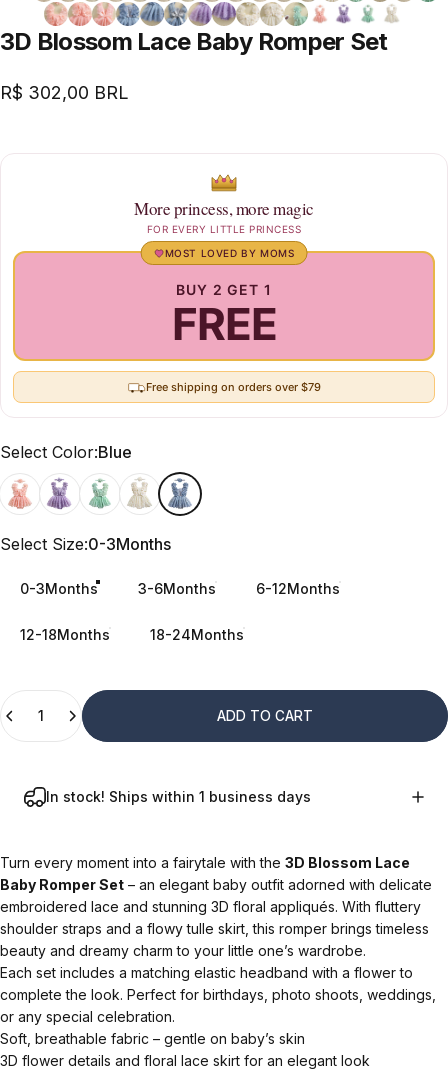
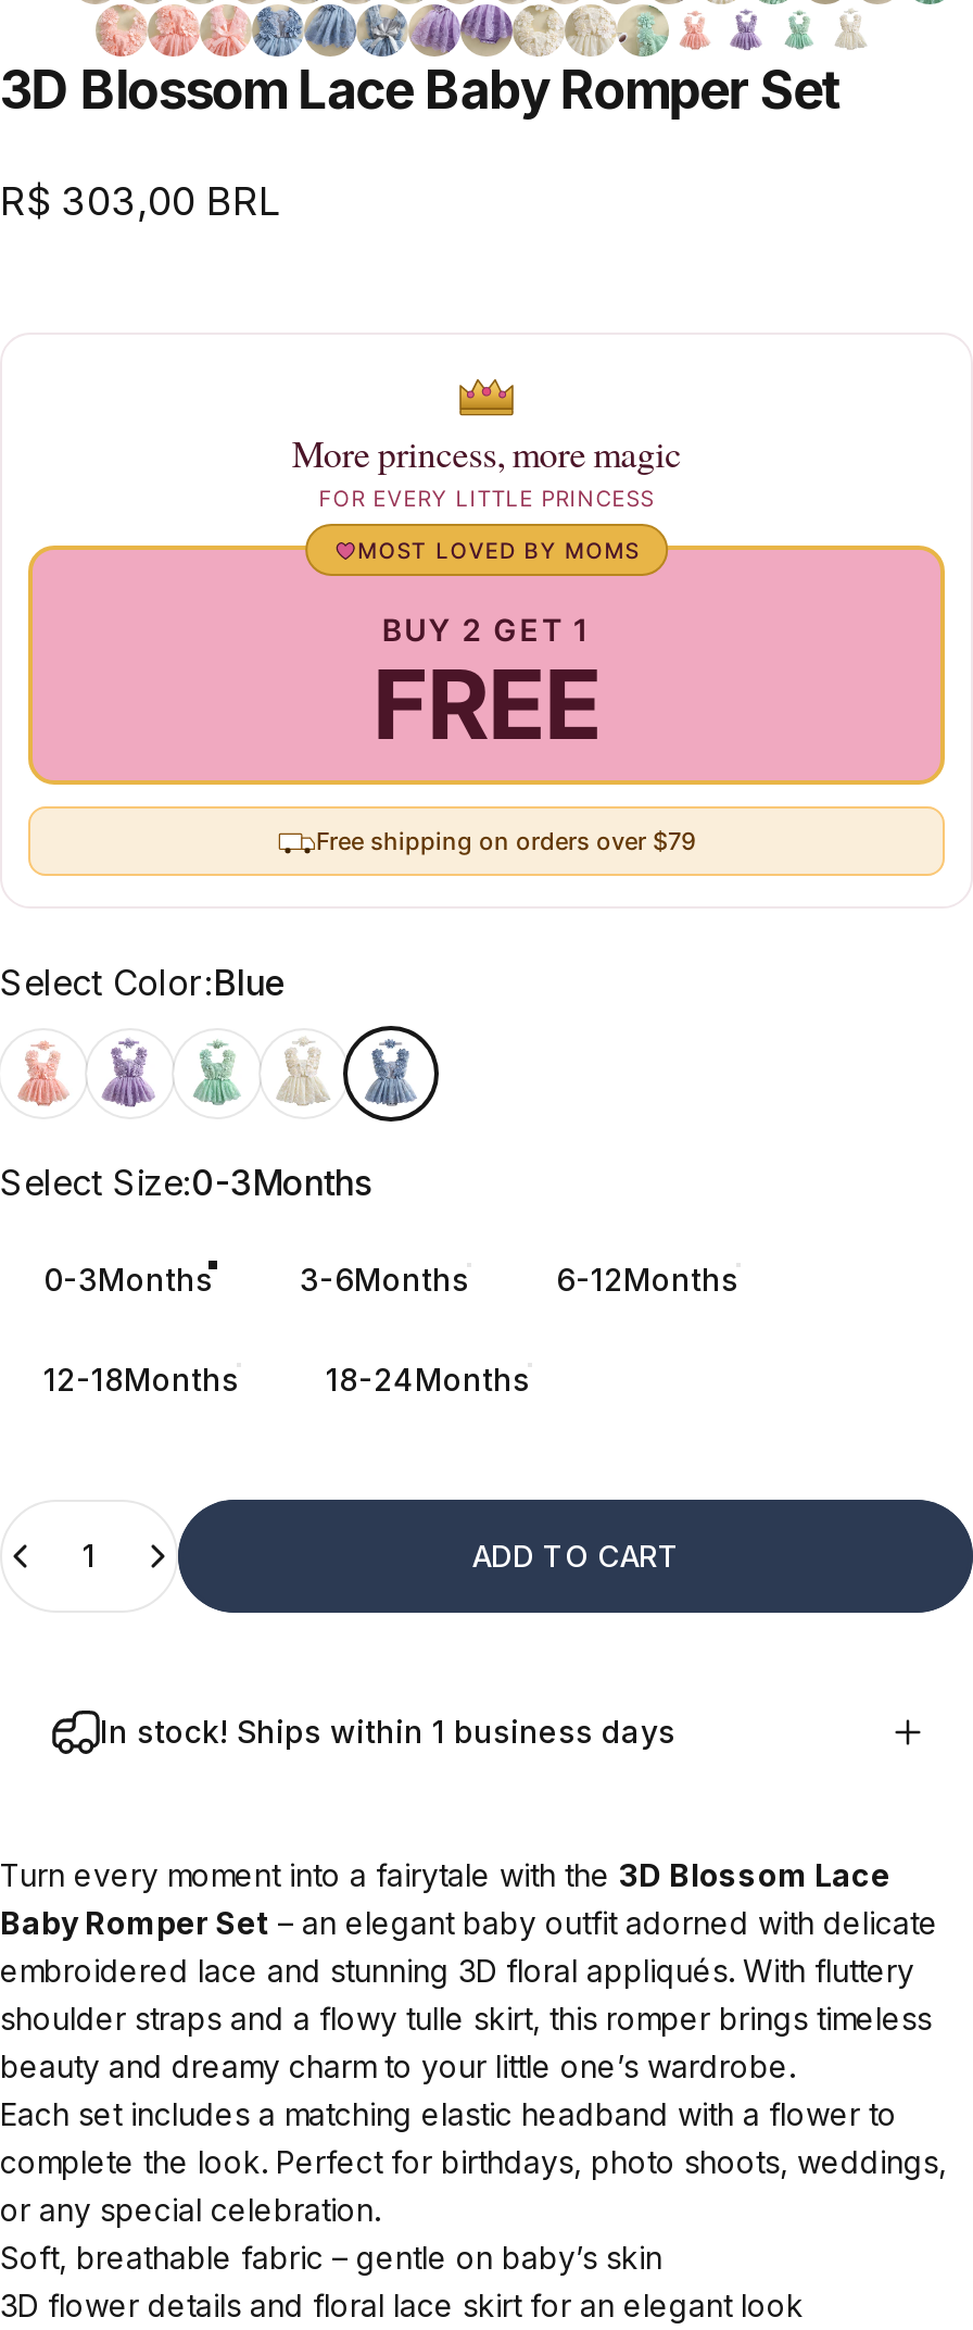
[0,82,129,103] R$ 302,00 BRL -> [0,179,282,225] R$ 303,00 BRL

